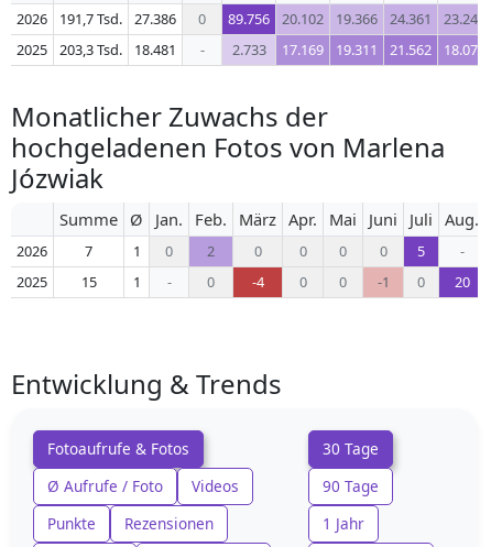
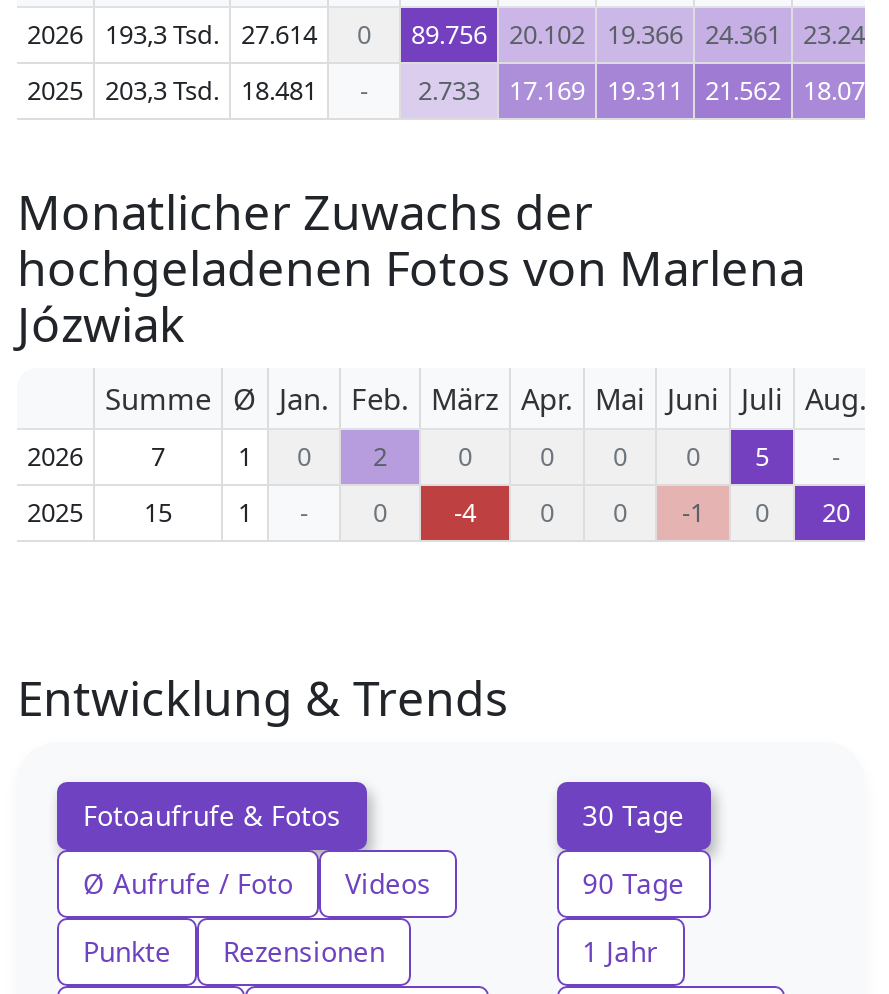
[59,9,122,29] 191,7 Tsd. -> [105,16,219,52] 193,3 Tsd.
[134,9,176,29] 27.386 -> [241,16,317,52] 27.614

